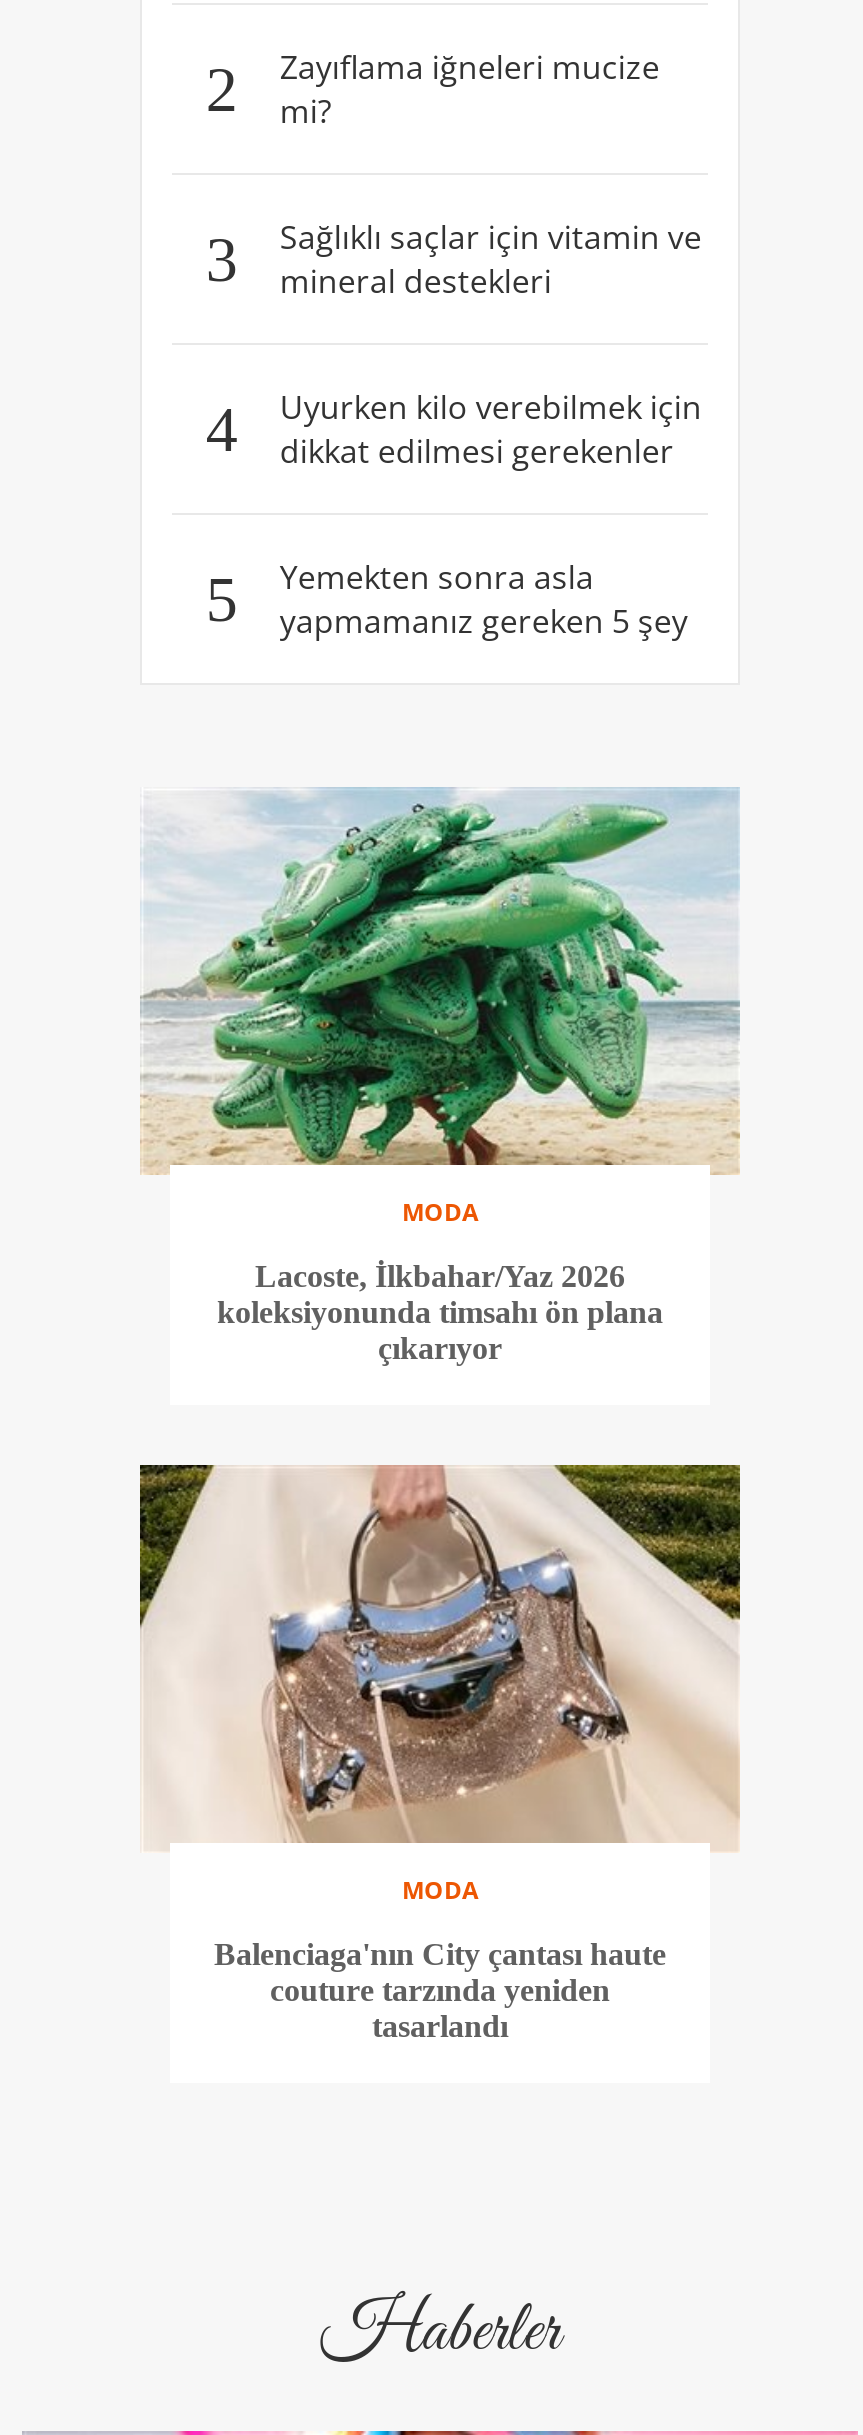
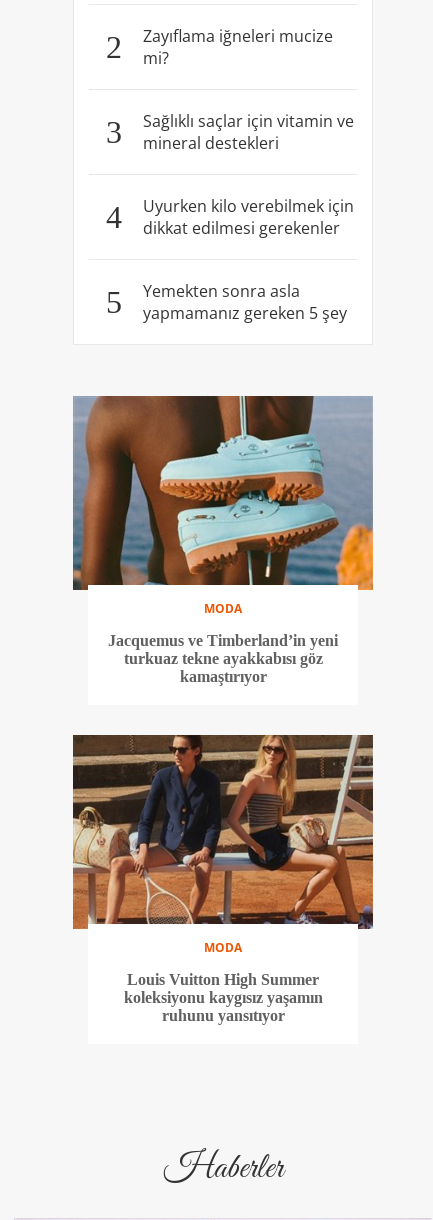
[140,787,740,1175] [image] -> [72,395,374,591] [image]
[217,1260,663,1366] Lacoste, İlkbahar/Yaz 2026 | koleksiyonunda timsahı ön plana | çıkarıyor -> [108,632,338,685] Jacquemus ve Timberland’in yeni | turkuaz tekne ayakkabısı göz | kamaştırıyor
[138,1465,742,1853] [image] -> [72,734,374,930] [image]
[214,1938,666,2044] Balenciaga'nın City çantası haute | couture tarzında yeniden | tasarlandı -> [123,971,322,1024] Louis Vuitton High Summer | koleksiyonu kaygısız yaşamın | ruhunu yansıtıyor

